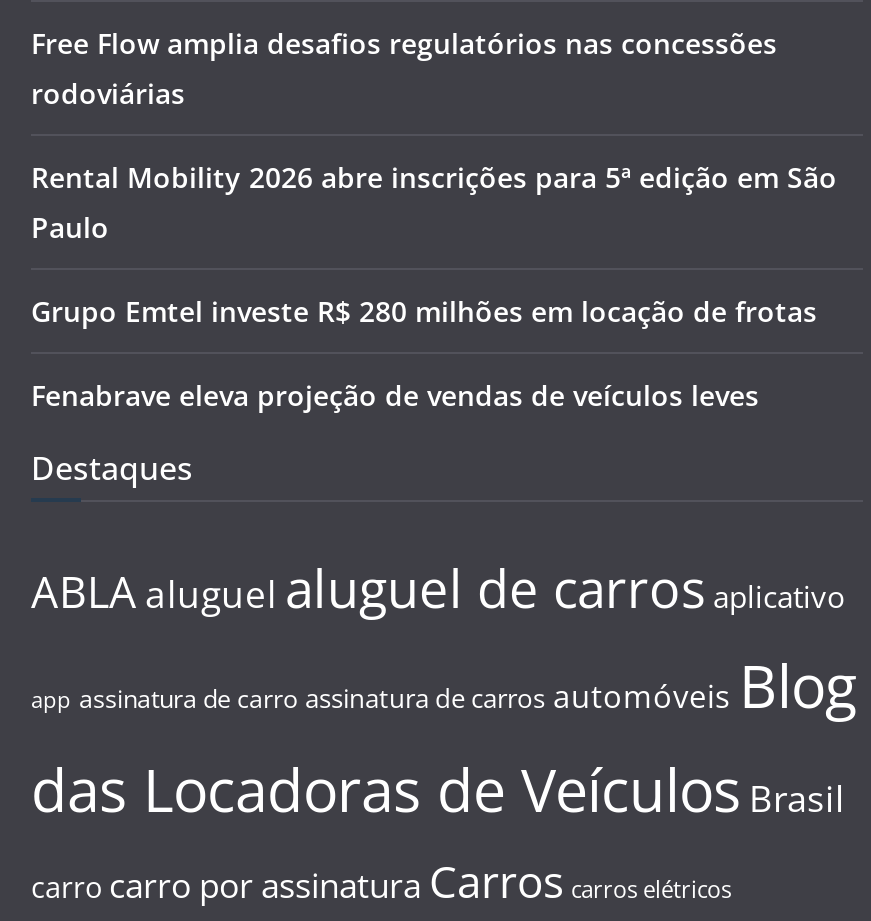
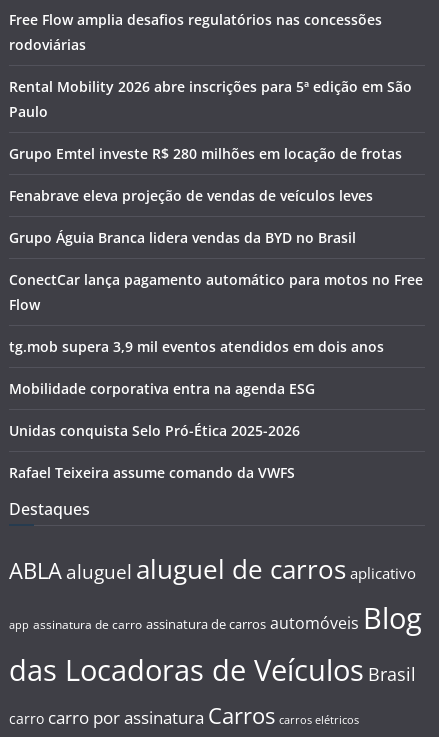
none -> [9,228,423,482] Grupo Águia Branca lidera vendas da BYD no Brasil | ConectCar lança pagamento automático para motos no Free | Flow | tg.mob supera 3,9 mil eventos atendidos em dois anos | Mobilidade corporativa entra na agenda ESG | Unidas conquista Selo Pró-Ética 2025-2026 | Rafael Teixeira assume comando da VWFS

